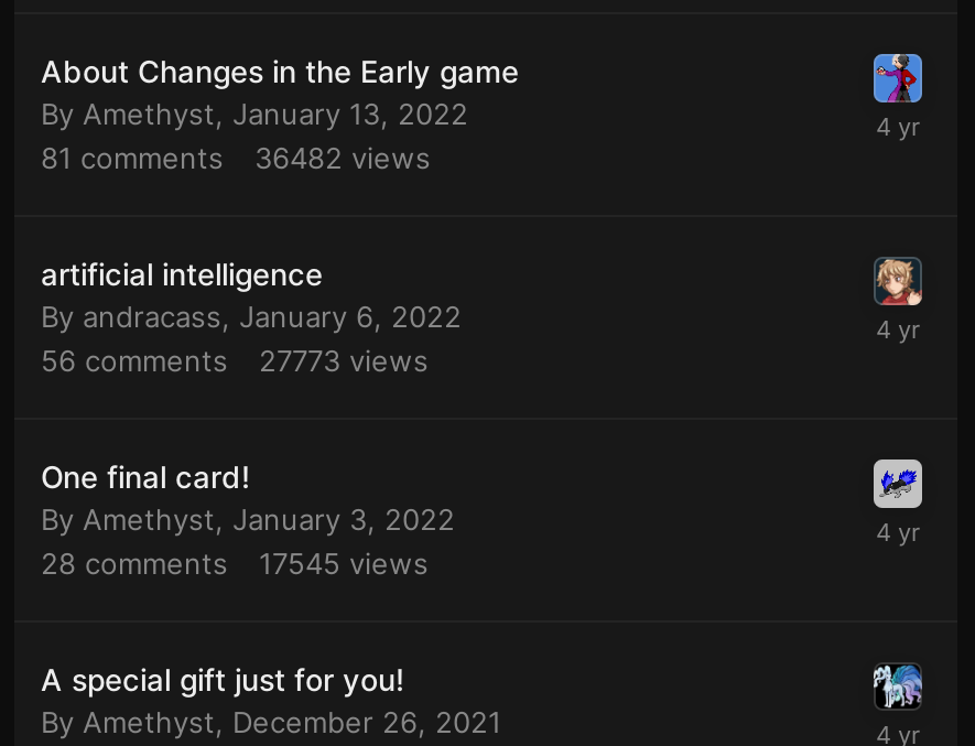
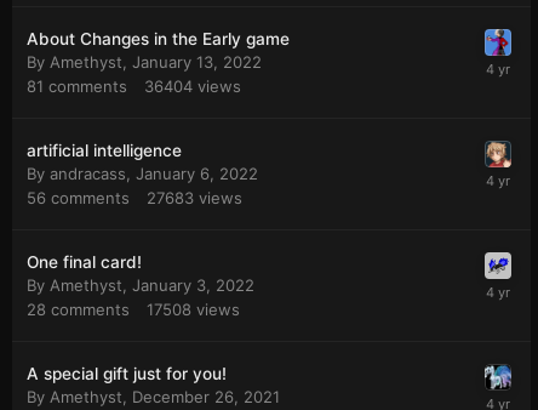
[41,139,431,175] 81 comments 36482 views -> [27,76,241,95] 81 comments 36404 views
[41,342,429,377] 56 comments 27773 views -> [27,188,242,207] 56 comments 27683 views
[41,545,429,580] 28 comments 17545 views -> [27,299,240,319] 28 comments 17508 views

